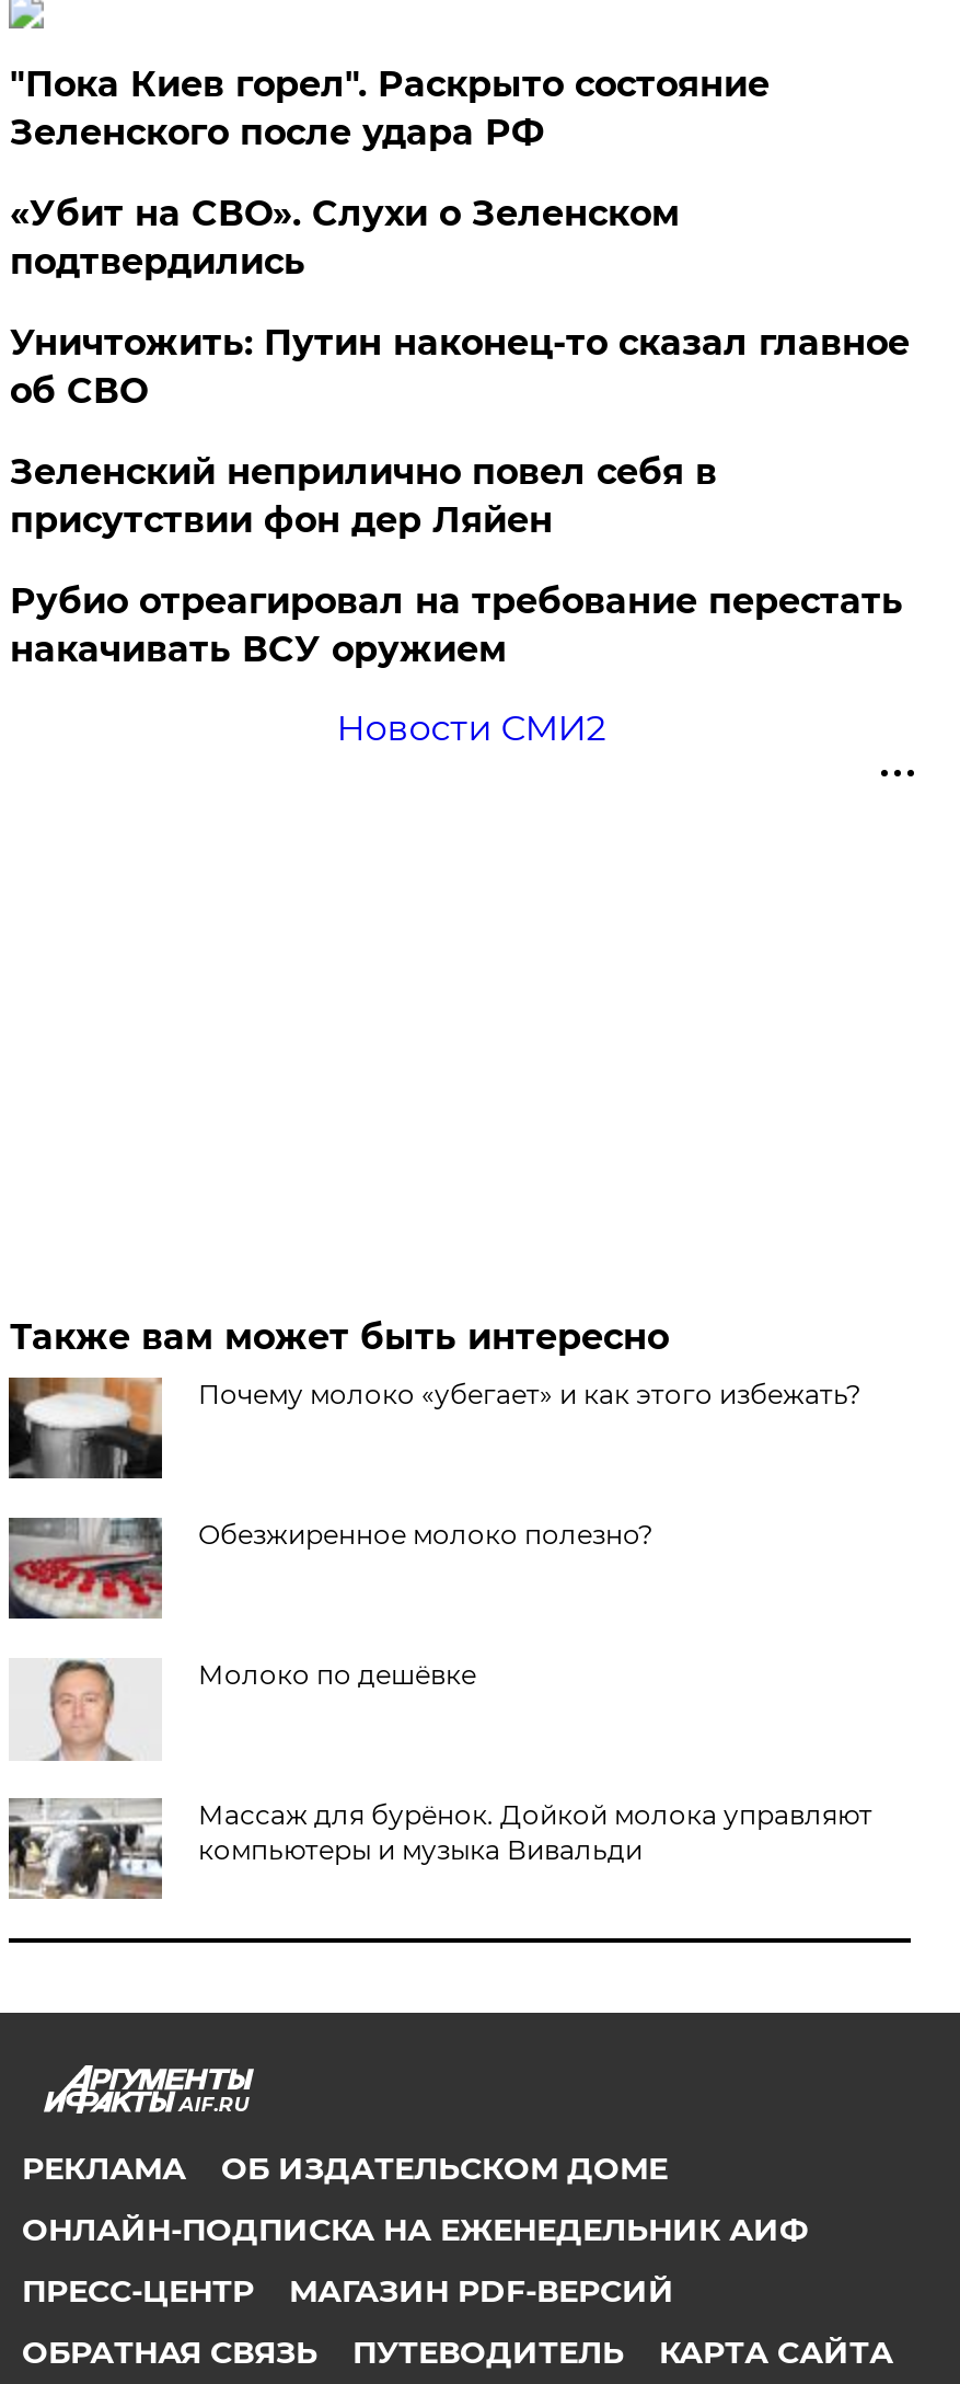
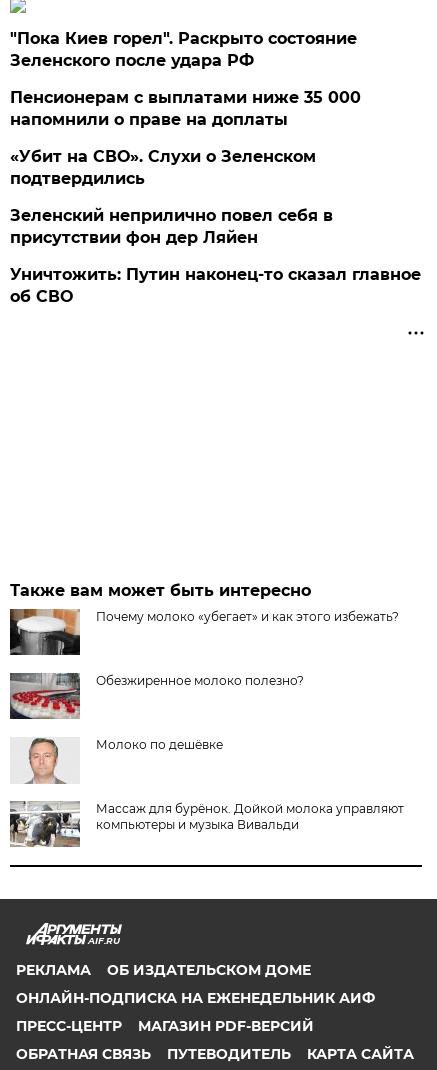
none -> [10,88,361,129] Пенсионерам с выплатами ниже 35 000 | напомнили о праве на доплаты
moved [10,193,680,282] -> [10,147,316,188]: «Убит на СВО». Слухи о Зеленском | подтвердились
moved [10,322,909,412] -> [10,265,421,306]: Уничтожить: Путин наконец-то сказал главное | об СВО
[10,580,903,749] Рубио отреагировал на требование перестать | накачивать ВСУ оружием | Новости СМИ2 -> none

